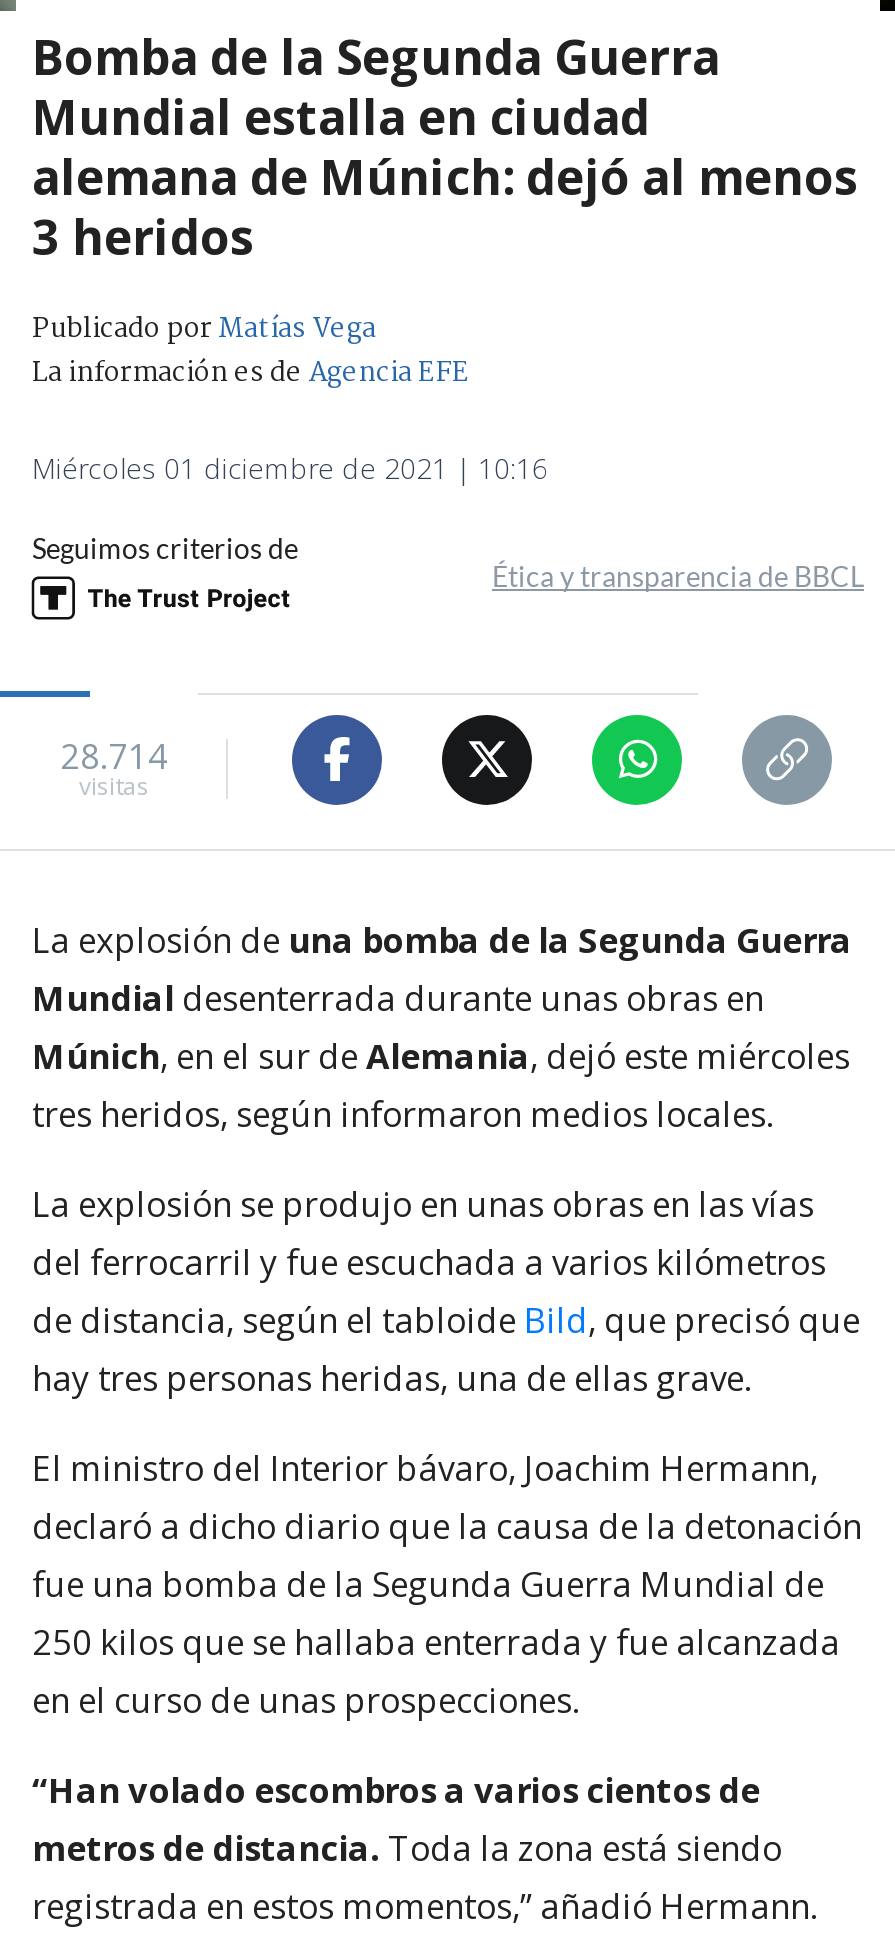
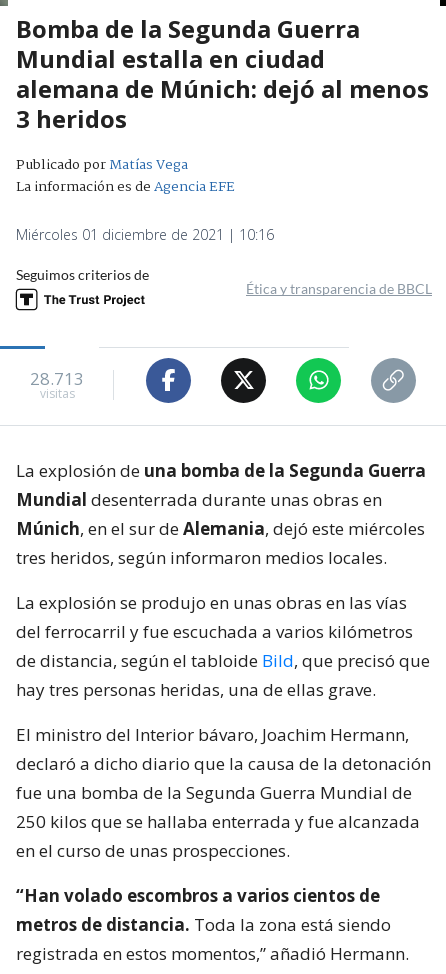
[60,734,168,780] 28.714 -> [30,367,84,390] 28.713

